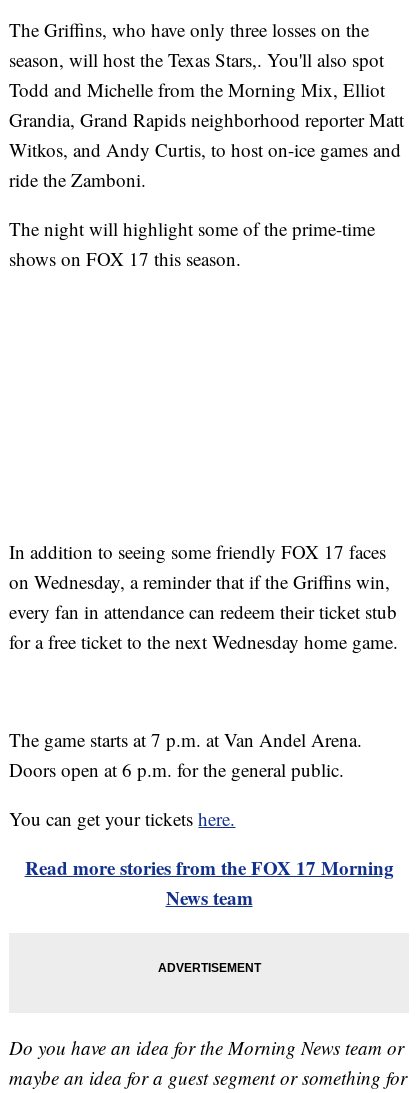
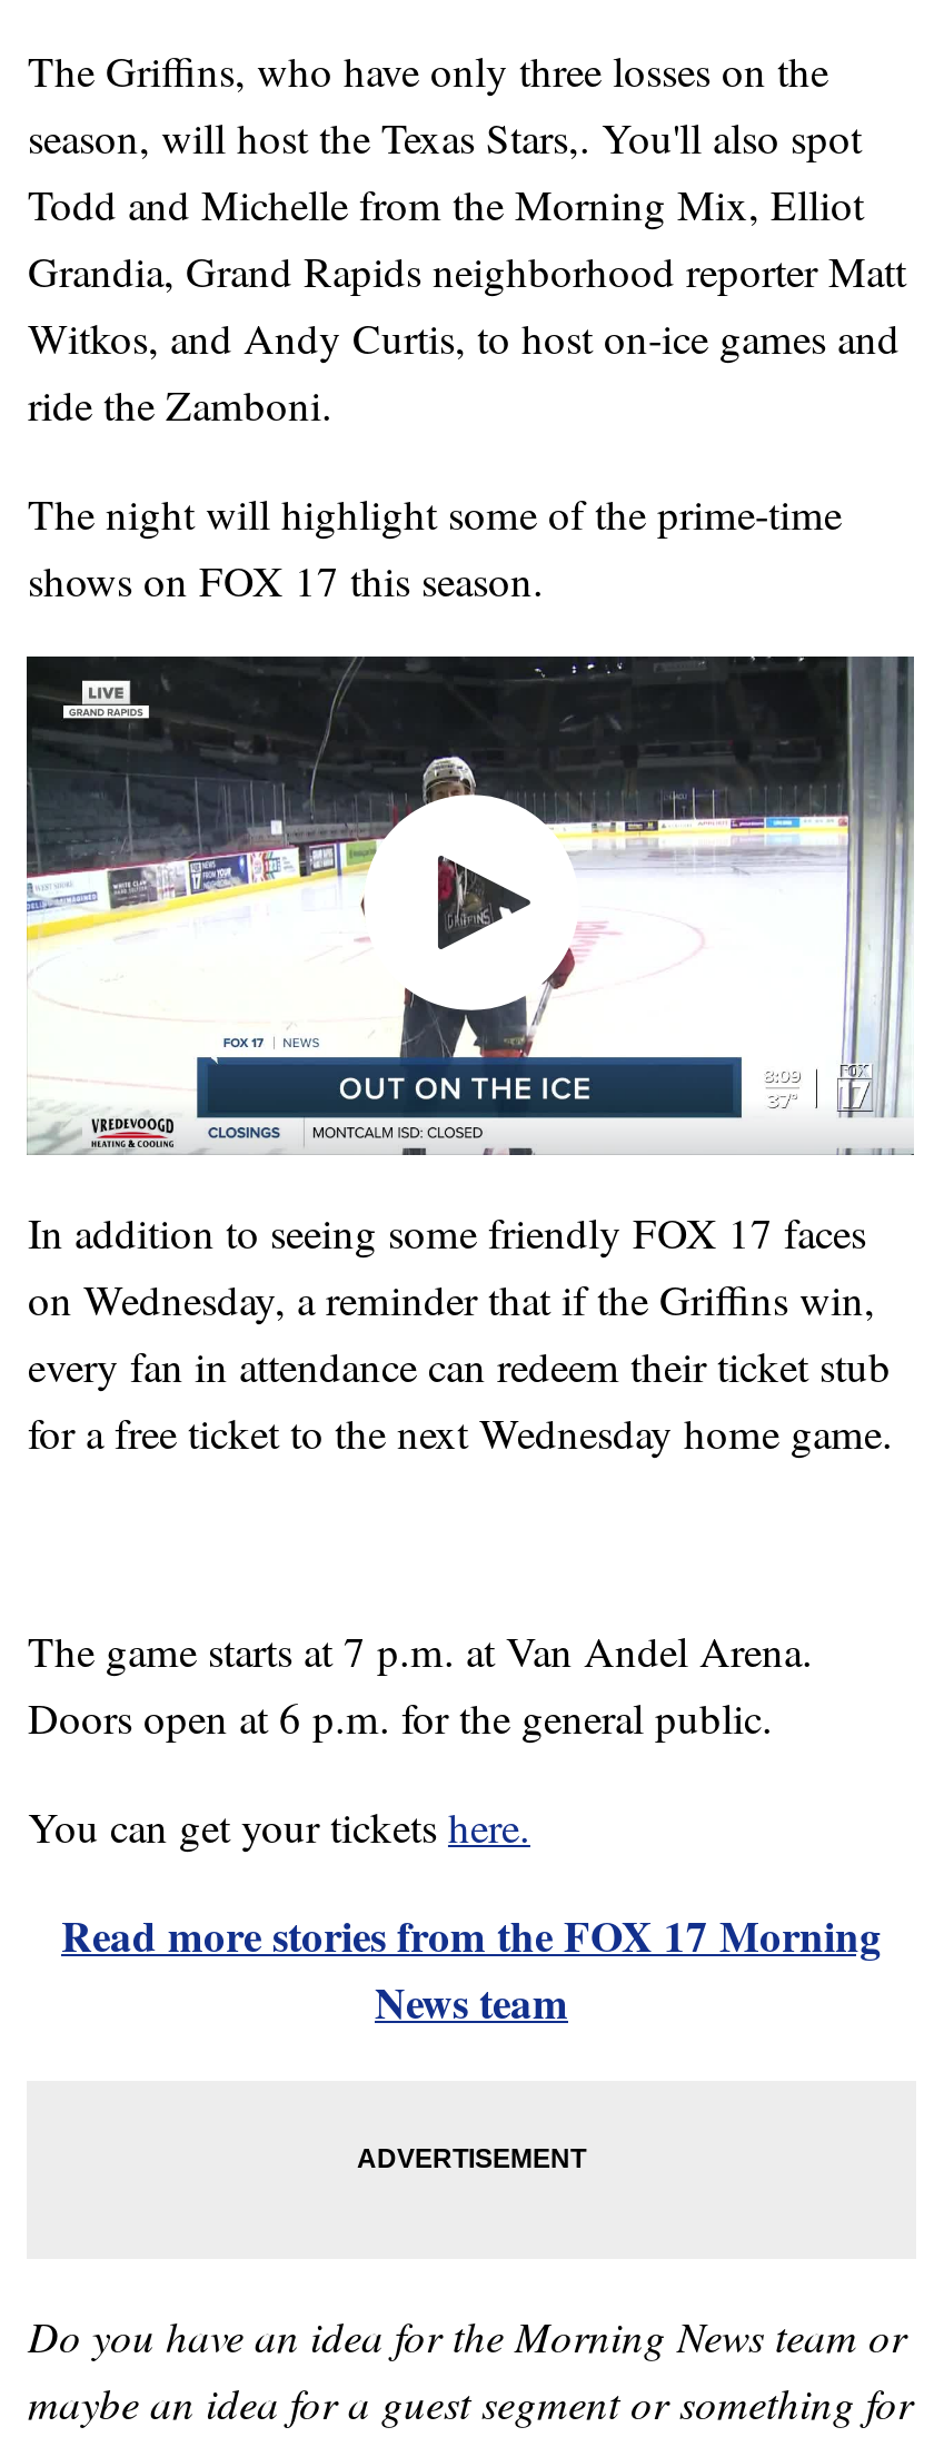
none -> [24,654,916,1157] [image]

